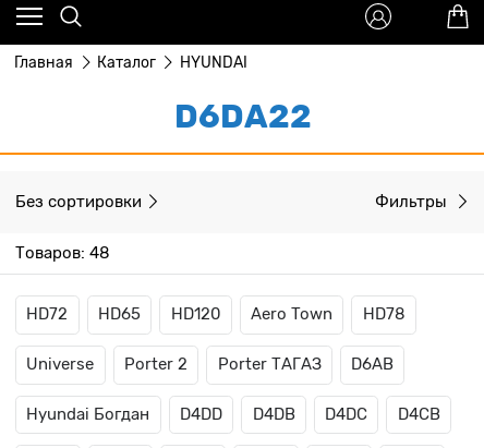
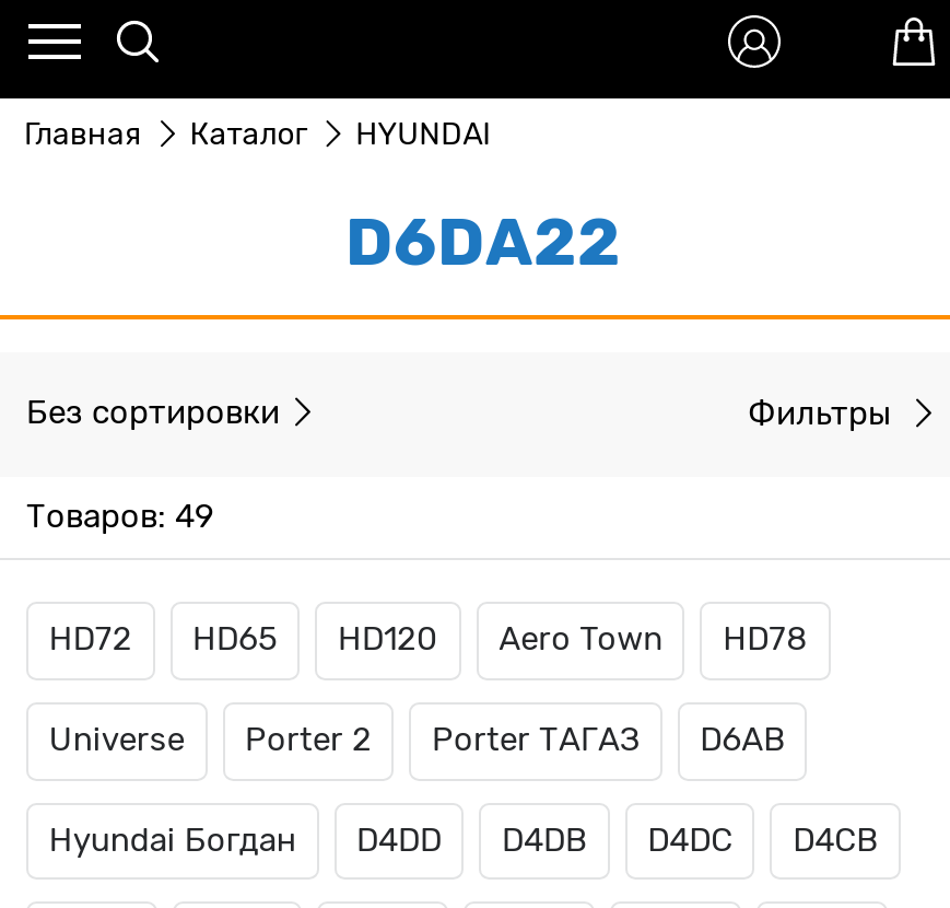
[15,244,110,261] Товаров: 48 -> [26,498,214,533] Товаров: 49

